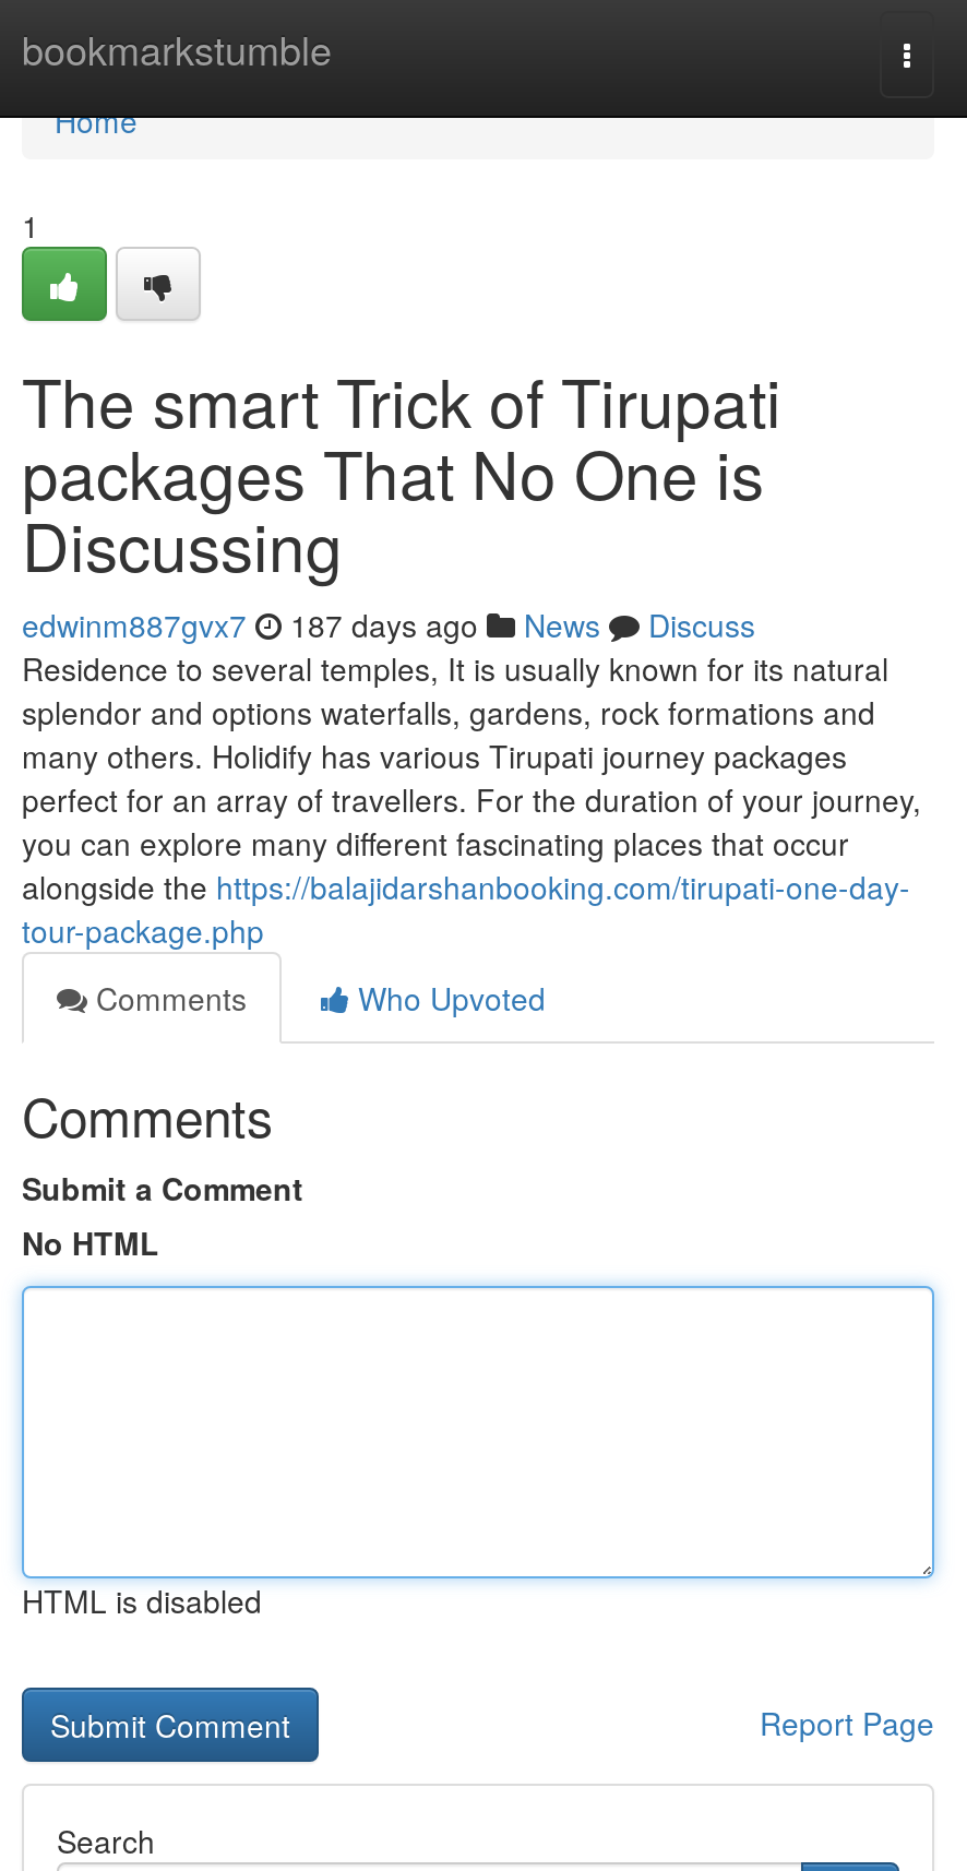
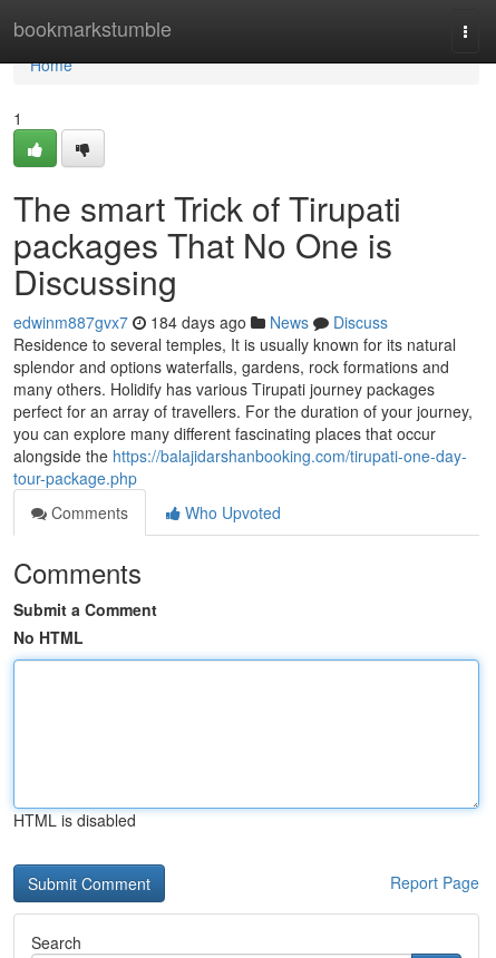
[22,603,755,646] edwinm887gvx7 187 days ago News Discuss -> [13,311,388,333] edwinm887gvx7 184 days ago News Discuss

